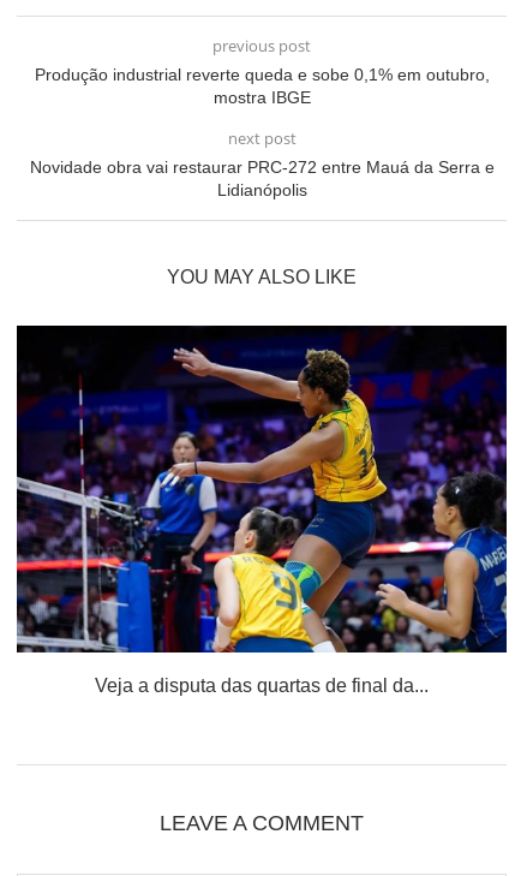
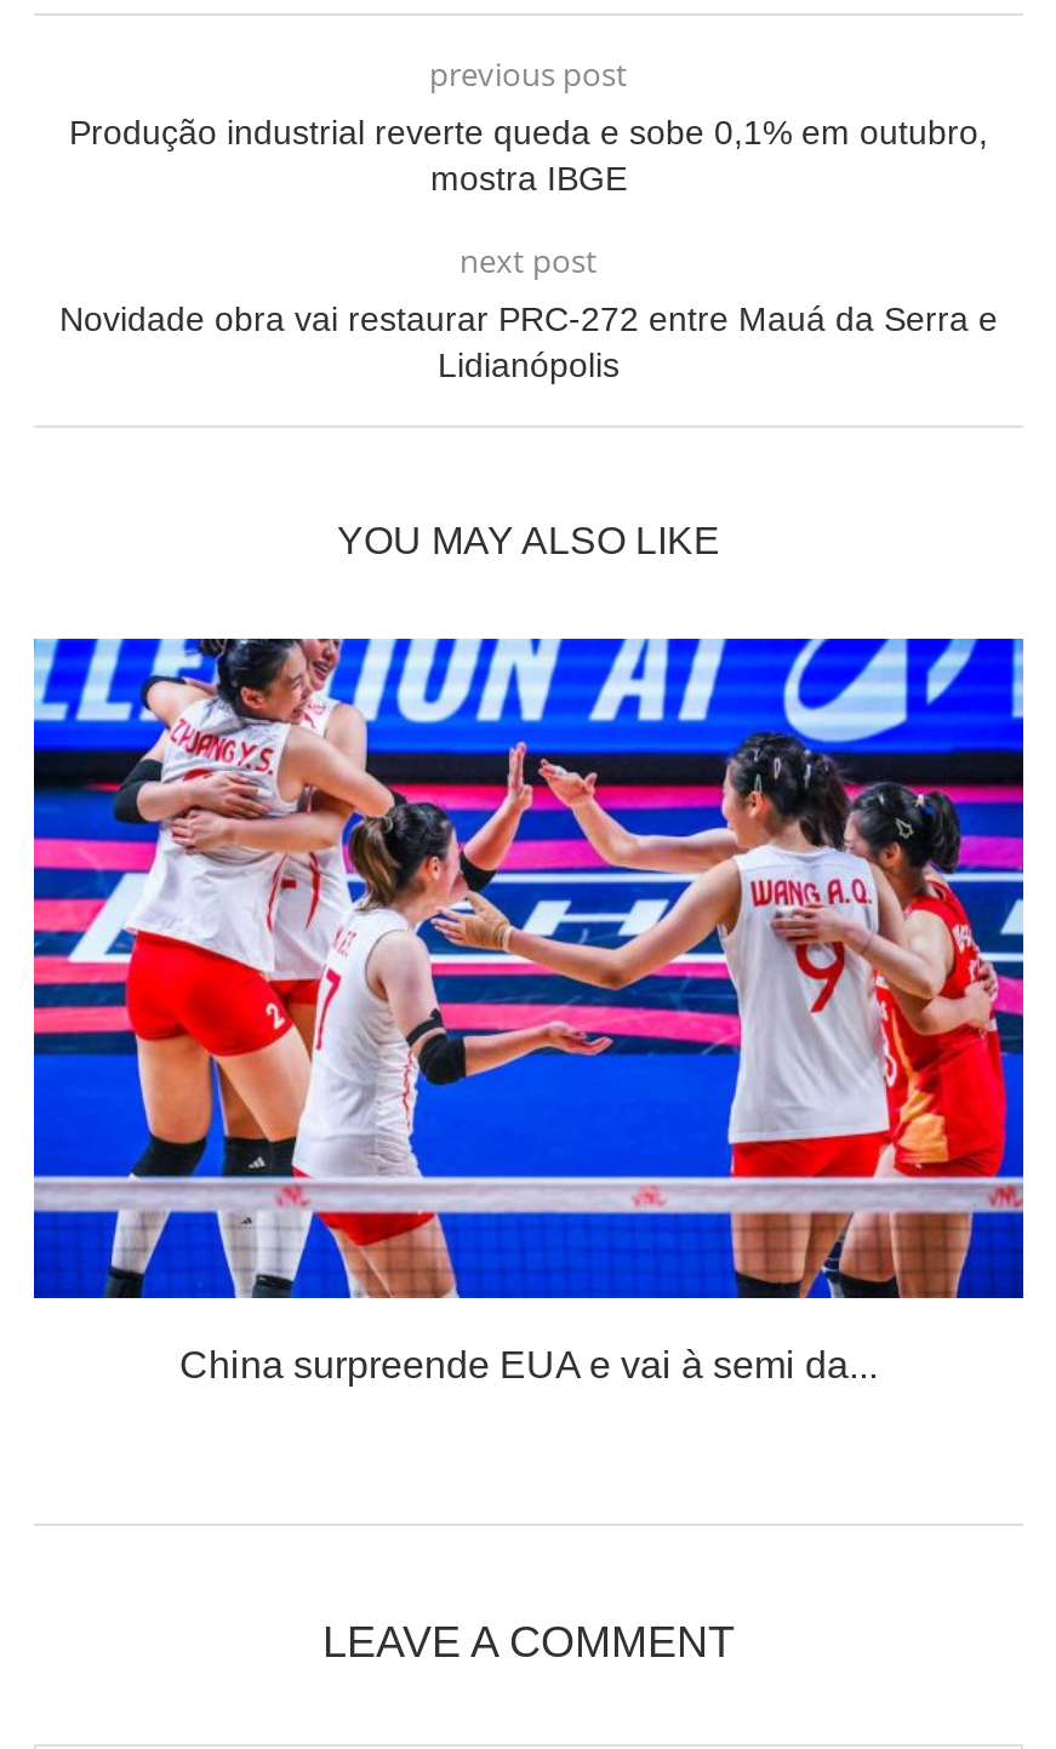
[16,324,508,696] [image] | Veja a disputa das quartas de final da... -> [32,636,1026,1386] [image] | China surpreende EUA e vai à semi da...

